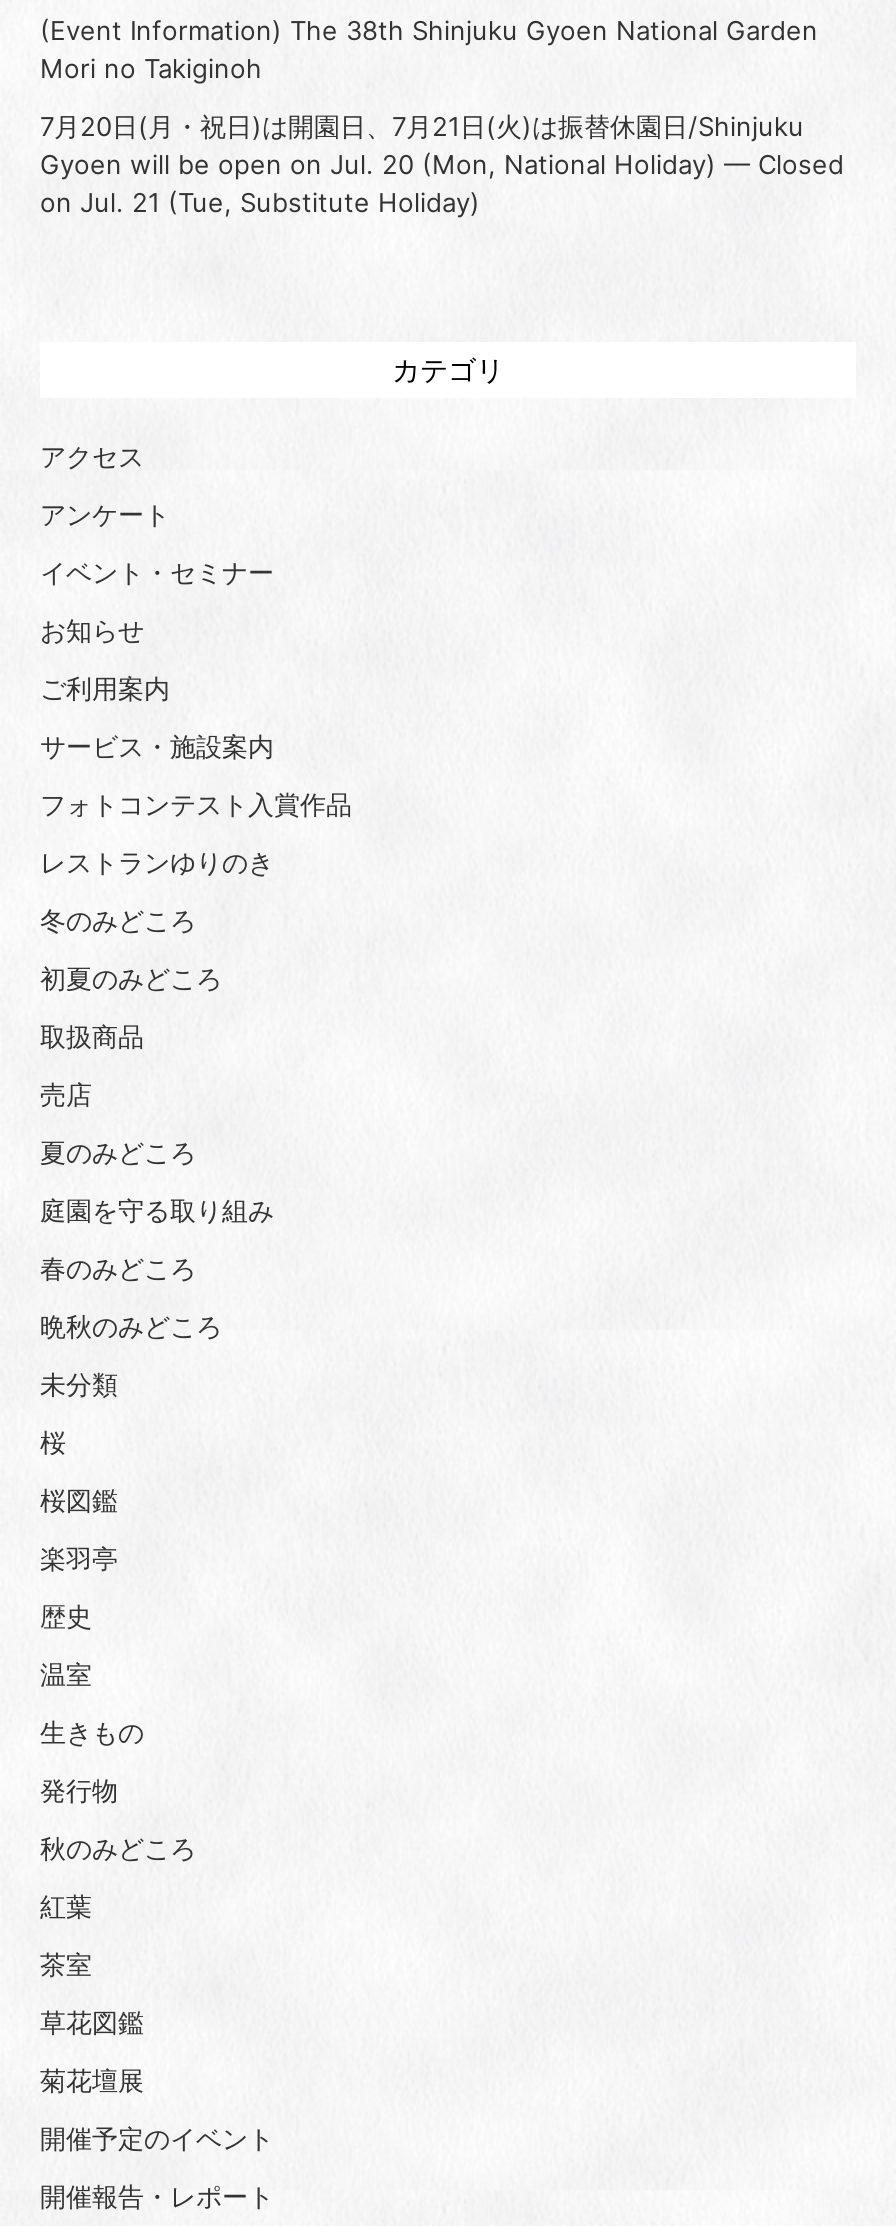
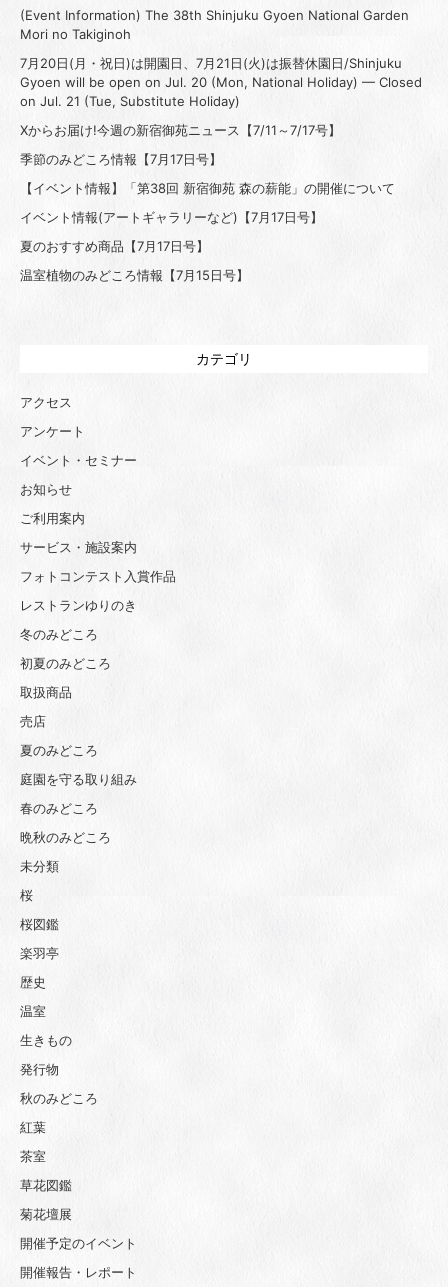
none -> [20,122,395,283] Xからお届け!今週の新宿御苑ニュース【7/11～7/17号】 | 季節のみどころ情報【7月17日号】 | 【イベント情報】「第38回 新宿御苑 森の薪能」の開催について | イベント情報(アートギャラリーなど)【7月17日号】 | 夏のおすすめ商品【7月17日号】 | 温室植物のみどころ情報【7月15日号】

